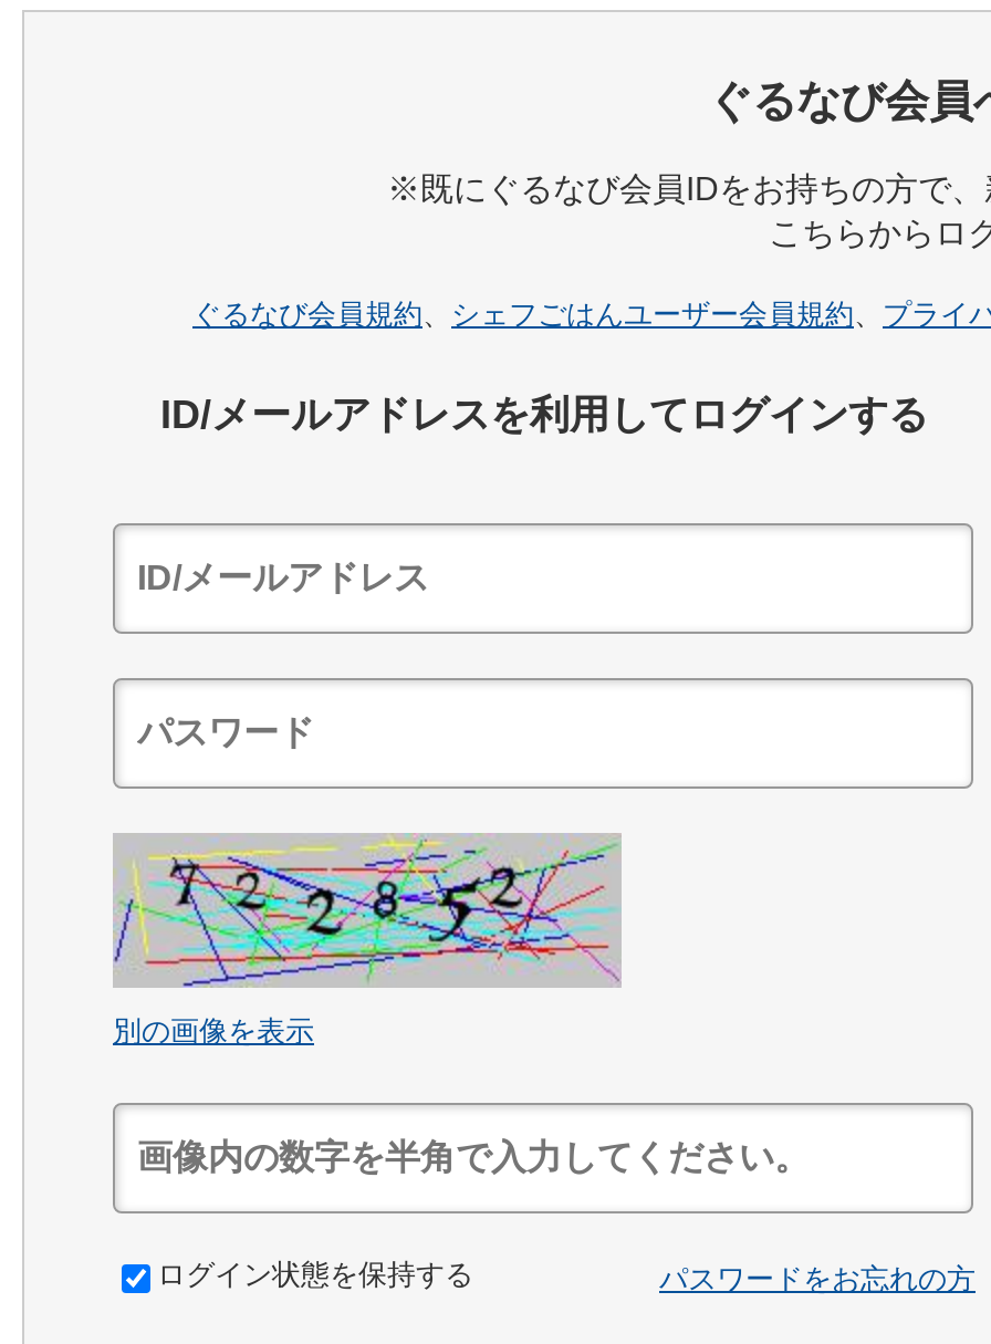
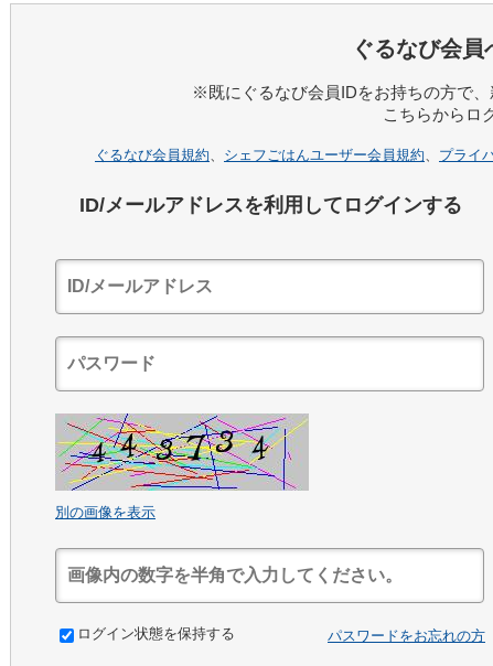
[113,833,619,988] [image] -> [56,412,307,492] [image]

